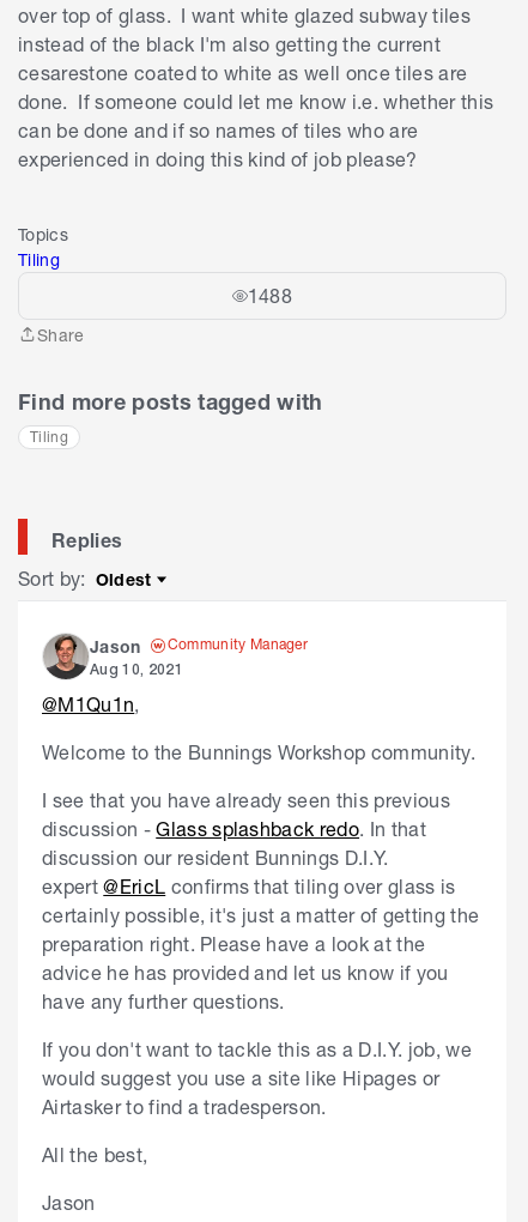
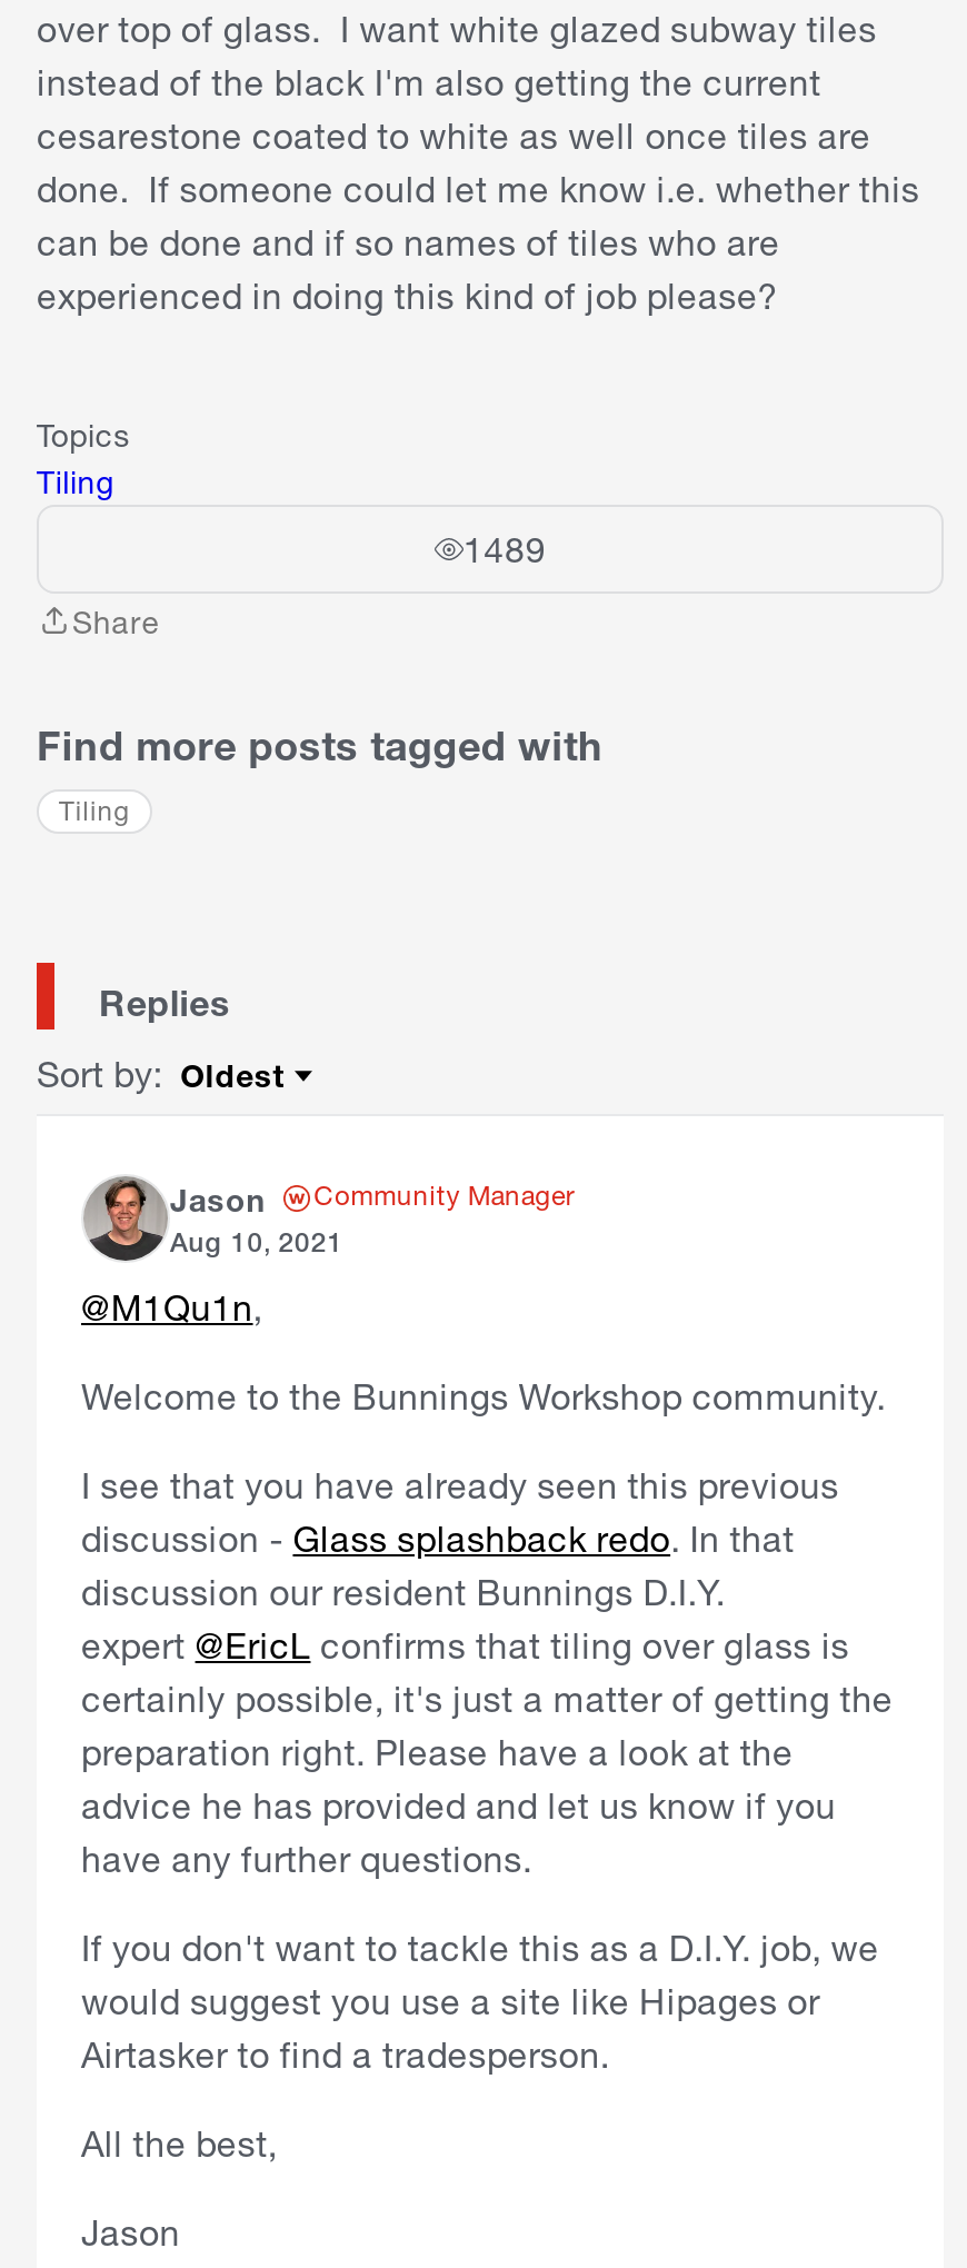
[248,284,292,307] 1488 -> [463,528,546,570] 1489

